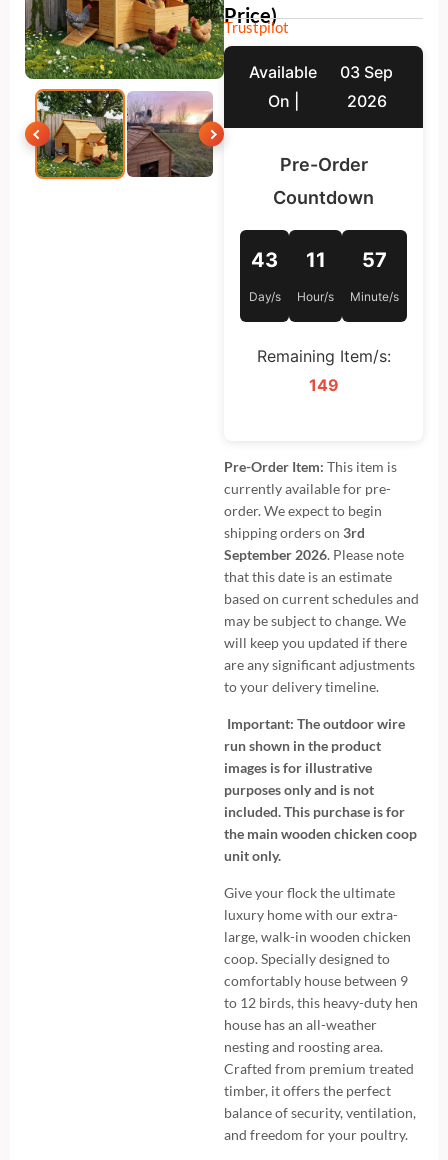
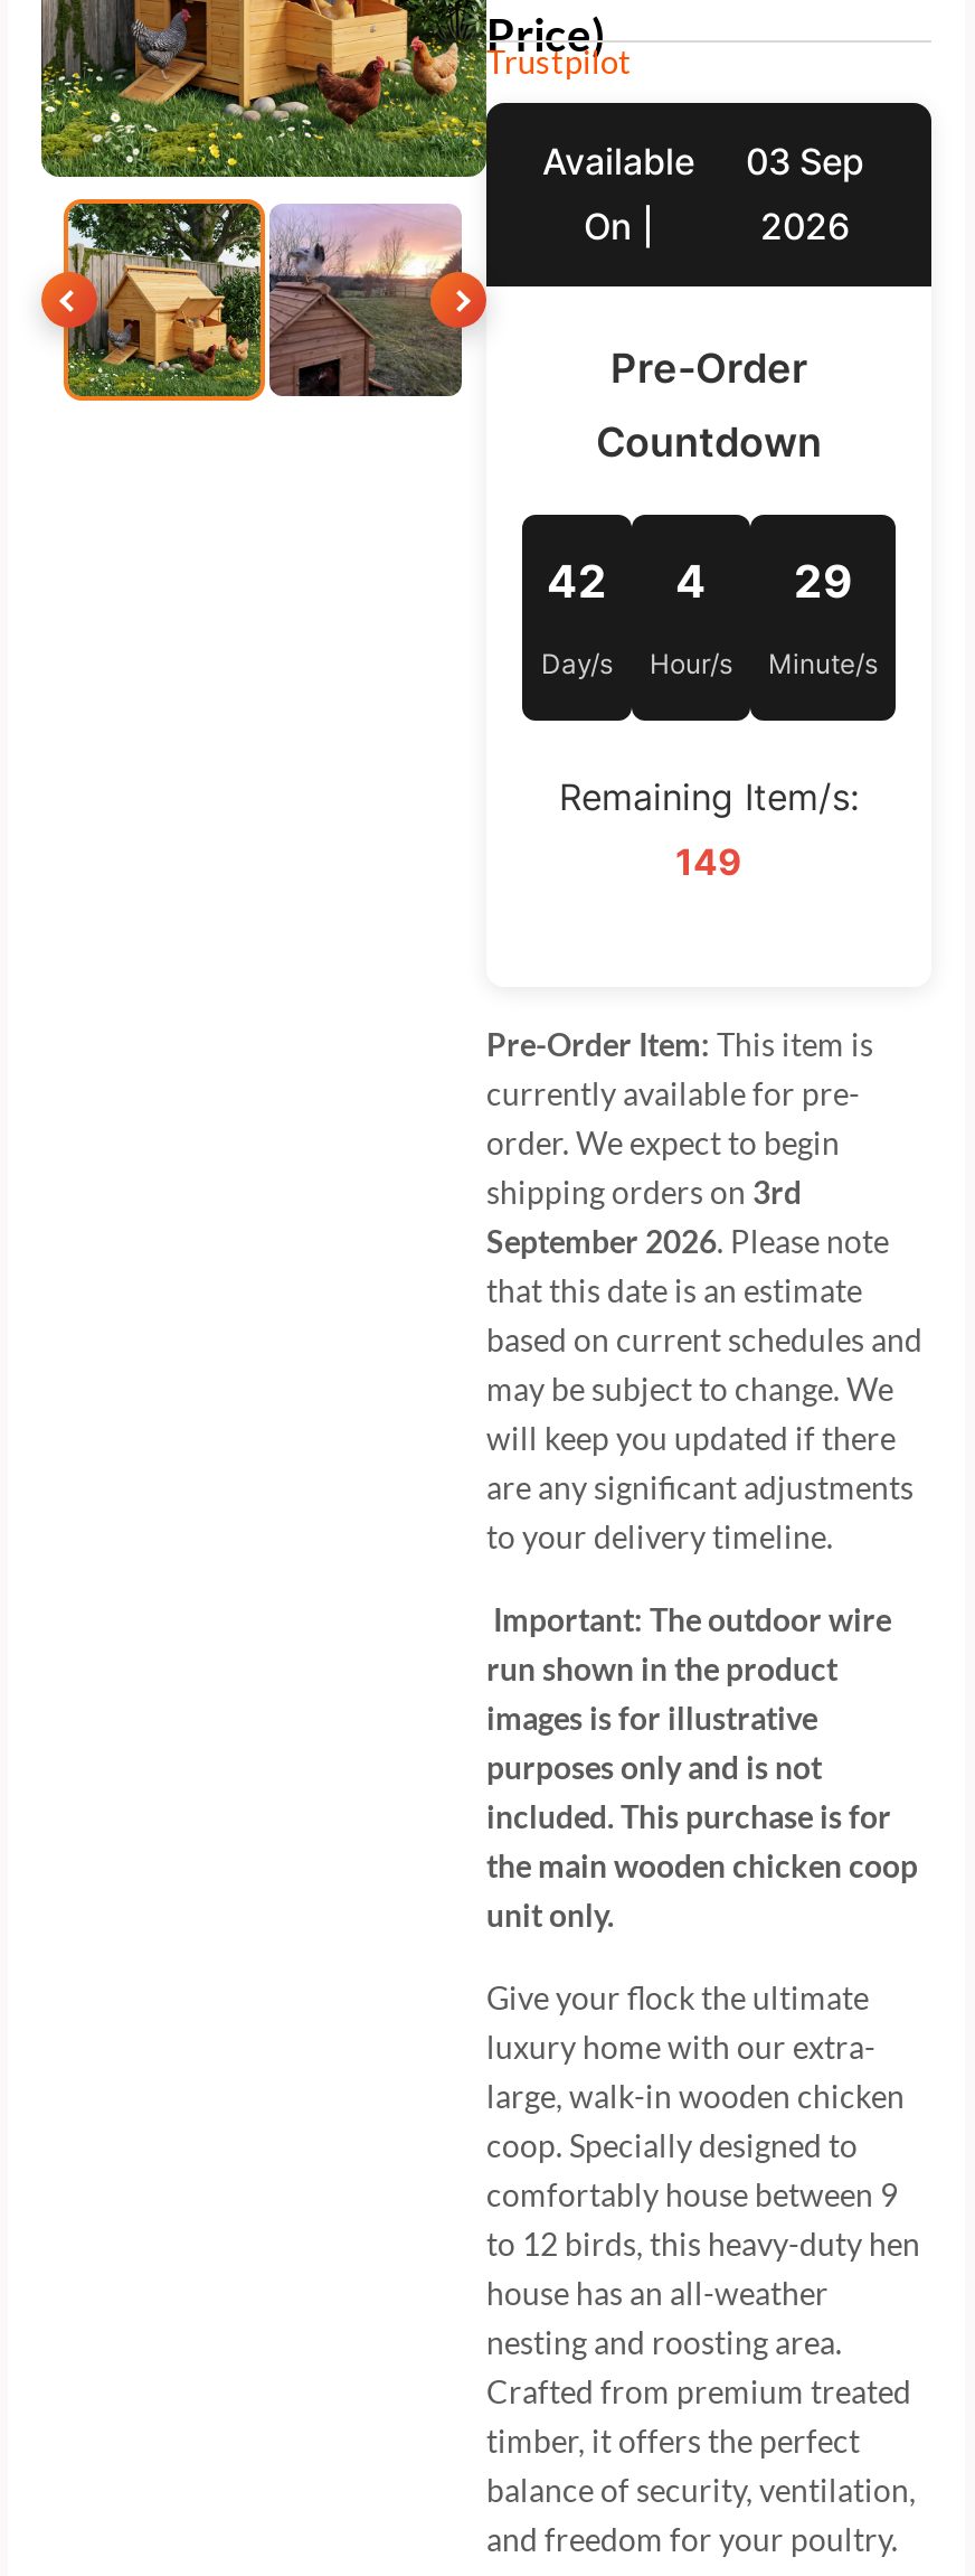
[251,248,278,272] 43 -> [547,556,607,610] 42
[305,248,325,272] 11 -> [675,556,707,610] 4
[362,248,387,272] 57 -> [794,556,852,610] 29

